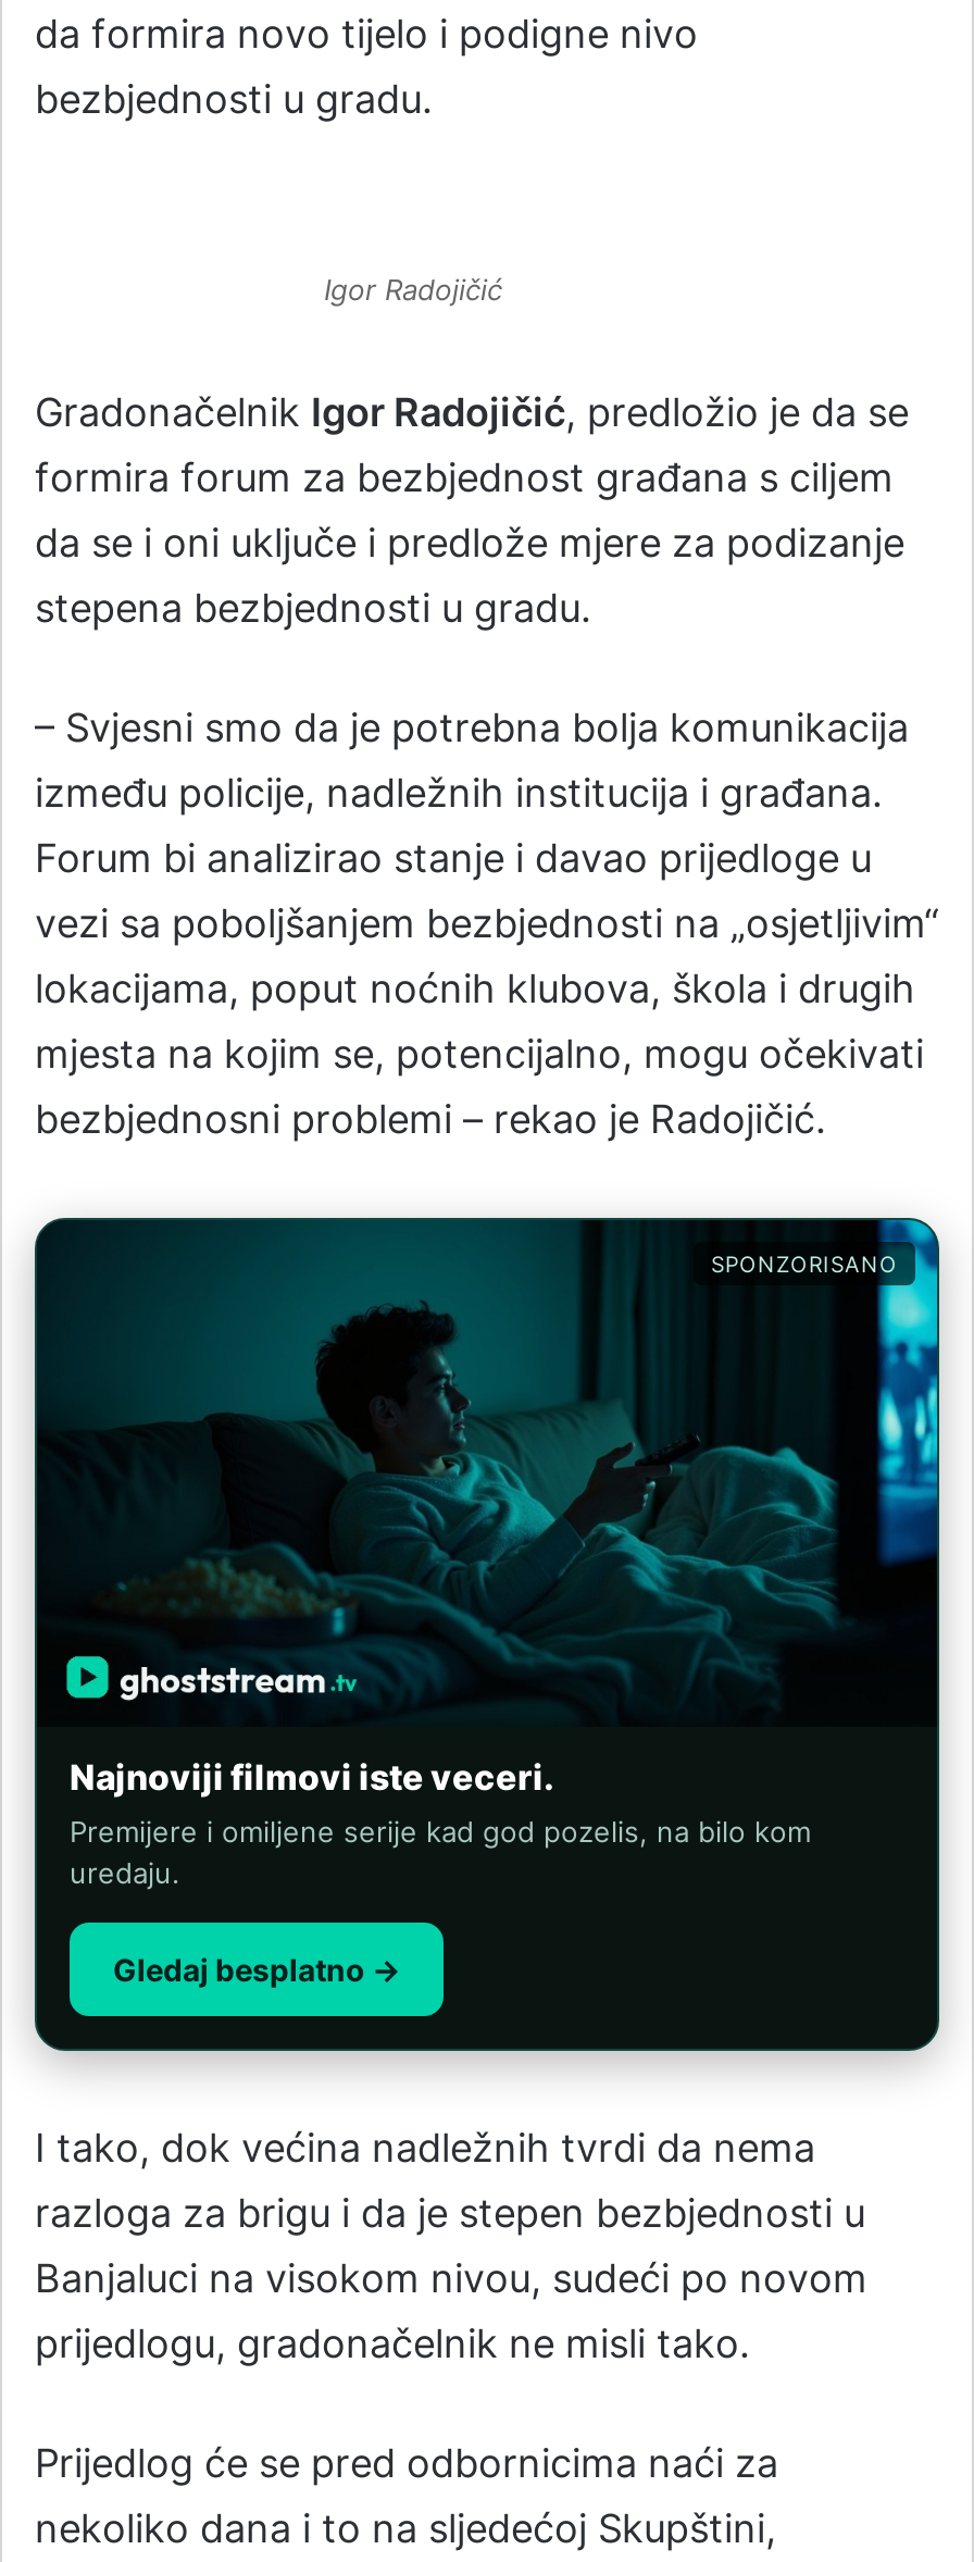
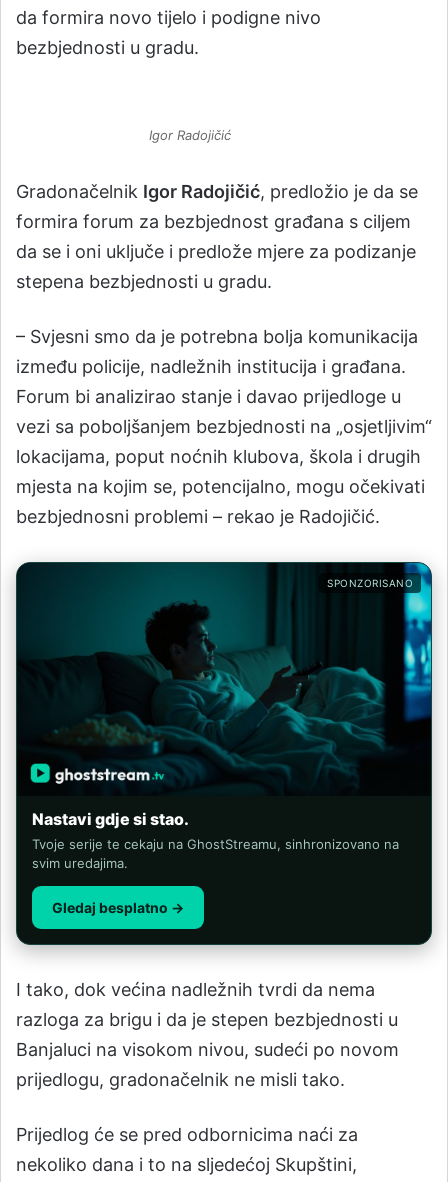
[70,1755,811,1890] Najnoviji filmovi iste veceri. | Premijere i omiljene serije kad god pozelis, na bilo kom | uredaju. -> [32,809,399,871] Nastavi gdje si stao. | Tvoje serije te cekaju na GhostStreamu, sinhronizovano na | svim uredajima.

